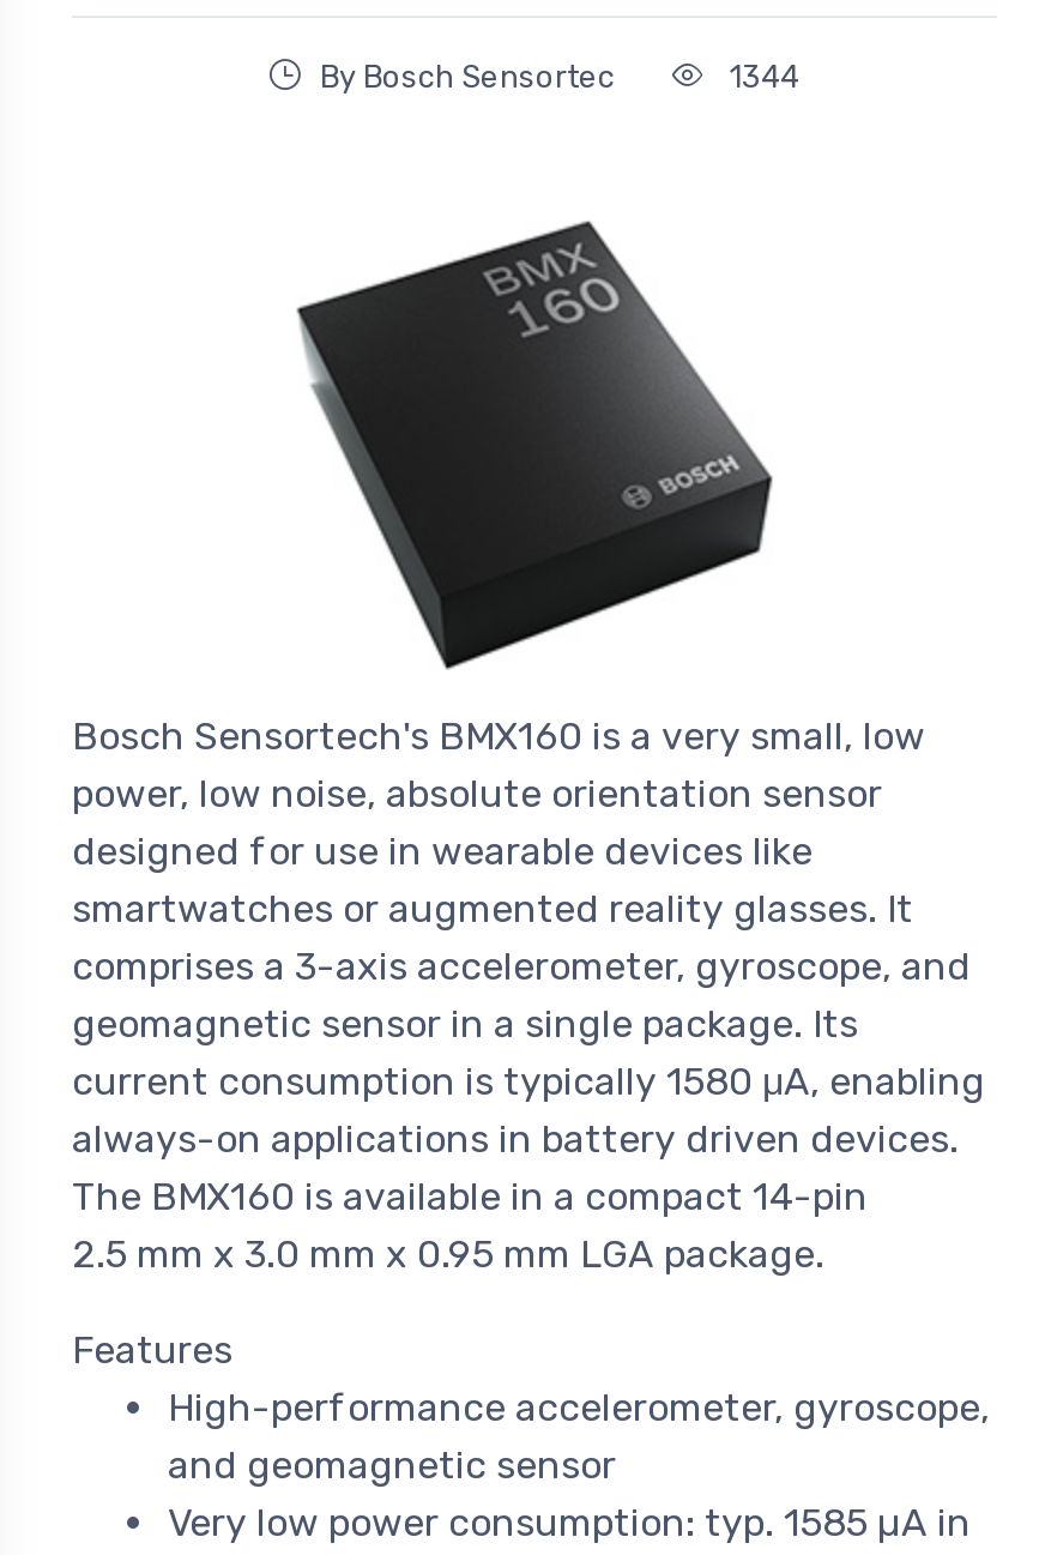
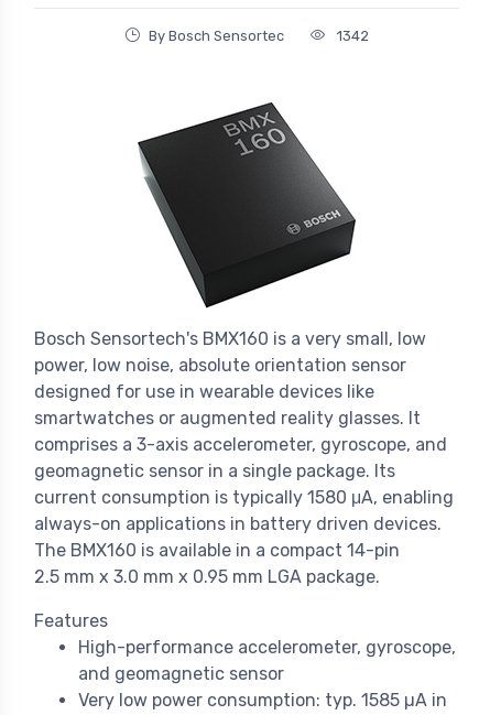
[723,60,799,96] 1344 -> [333,28,368,45] 1342

